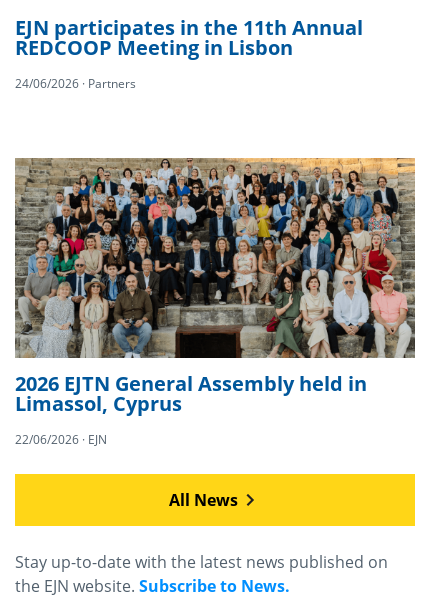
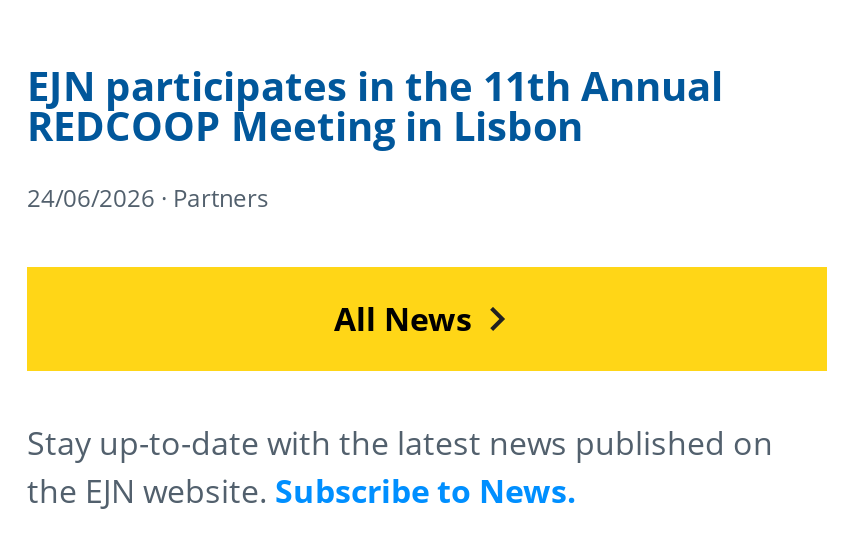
[14,157,416,448] [image] | 2026 EJTN General Assembly held in | Limassol, Cyprus | 22/06/2026 · EJN -> none

